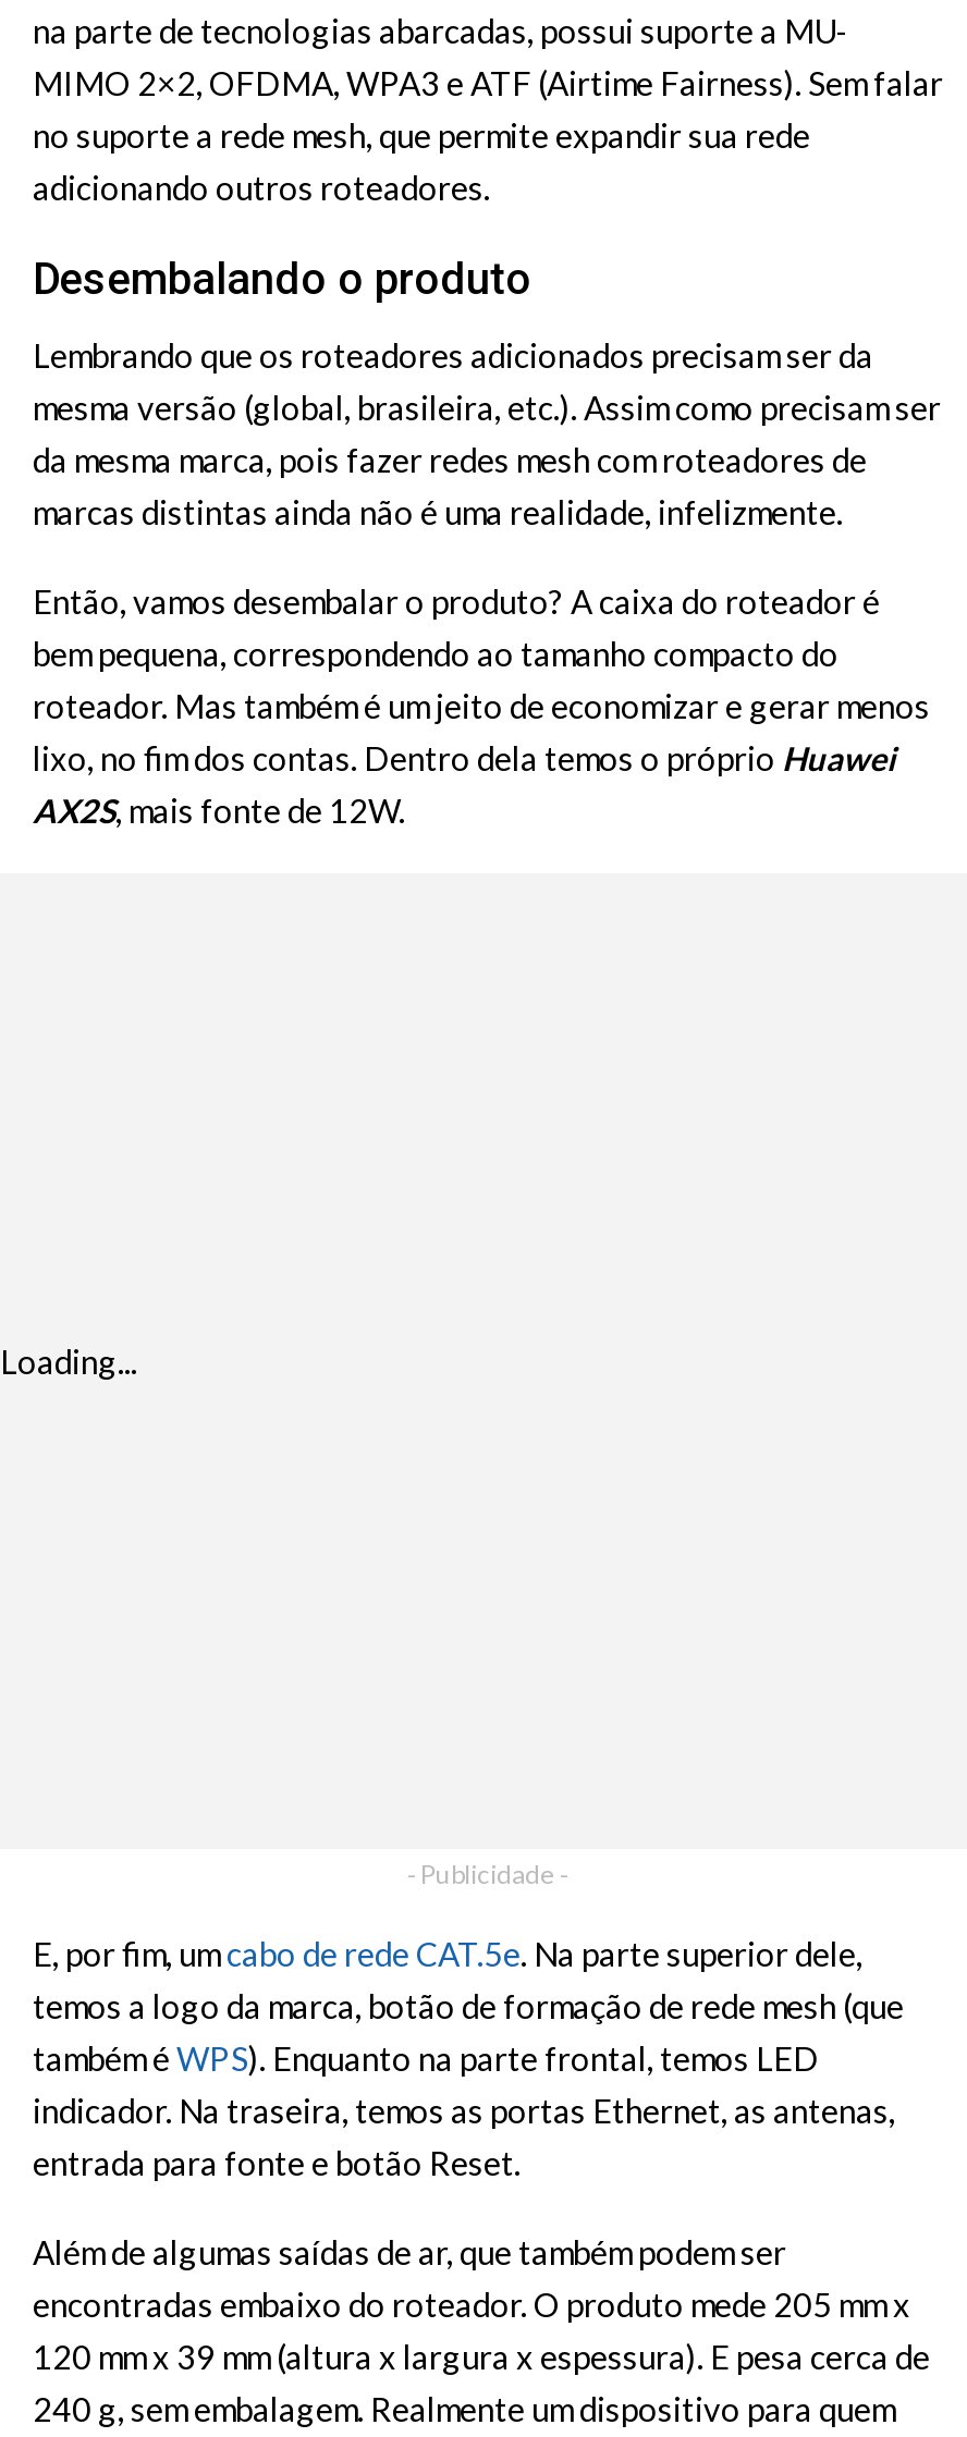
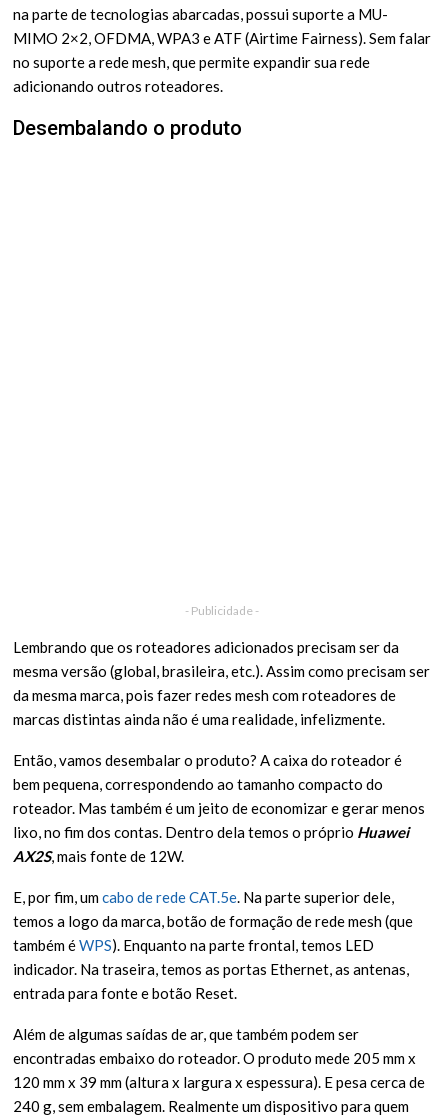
moved [33,334,941,829] -> [13,637,430,864]: Lembrando que os roteadores adicionados precisam ser da | mesma versão (global, brasileira, etc.). Assim como precisam ser | da mesma marca, pois fazer redes mesh com roteadores de | ... | lixo, no fim dos contas. Dentro dela temos o próprio Huawei | AX2S, mais fonte de 12W.
[0,1340,137,1380] Loading... -> none
moved [407,1857,568,1889] -> [185,602,259,617]: - Publicidade -

